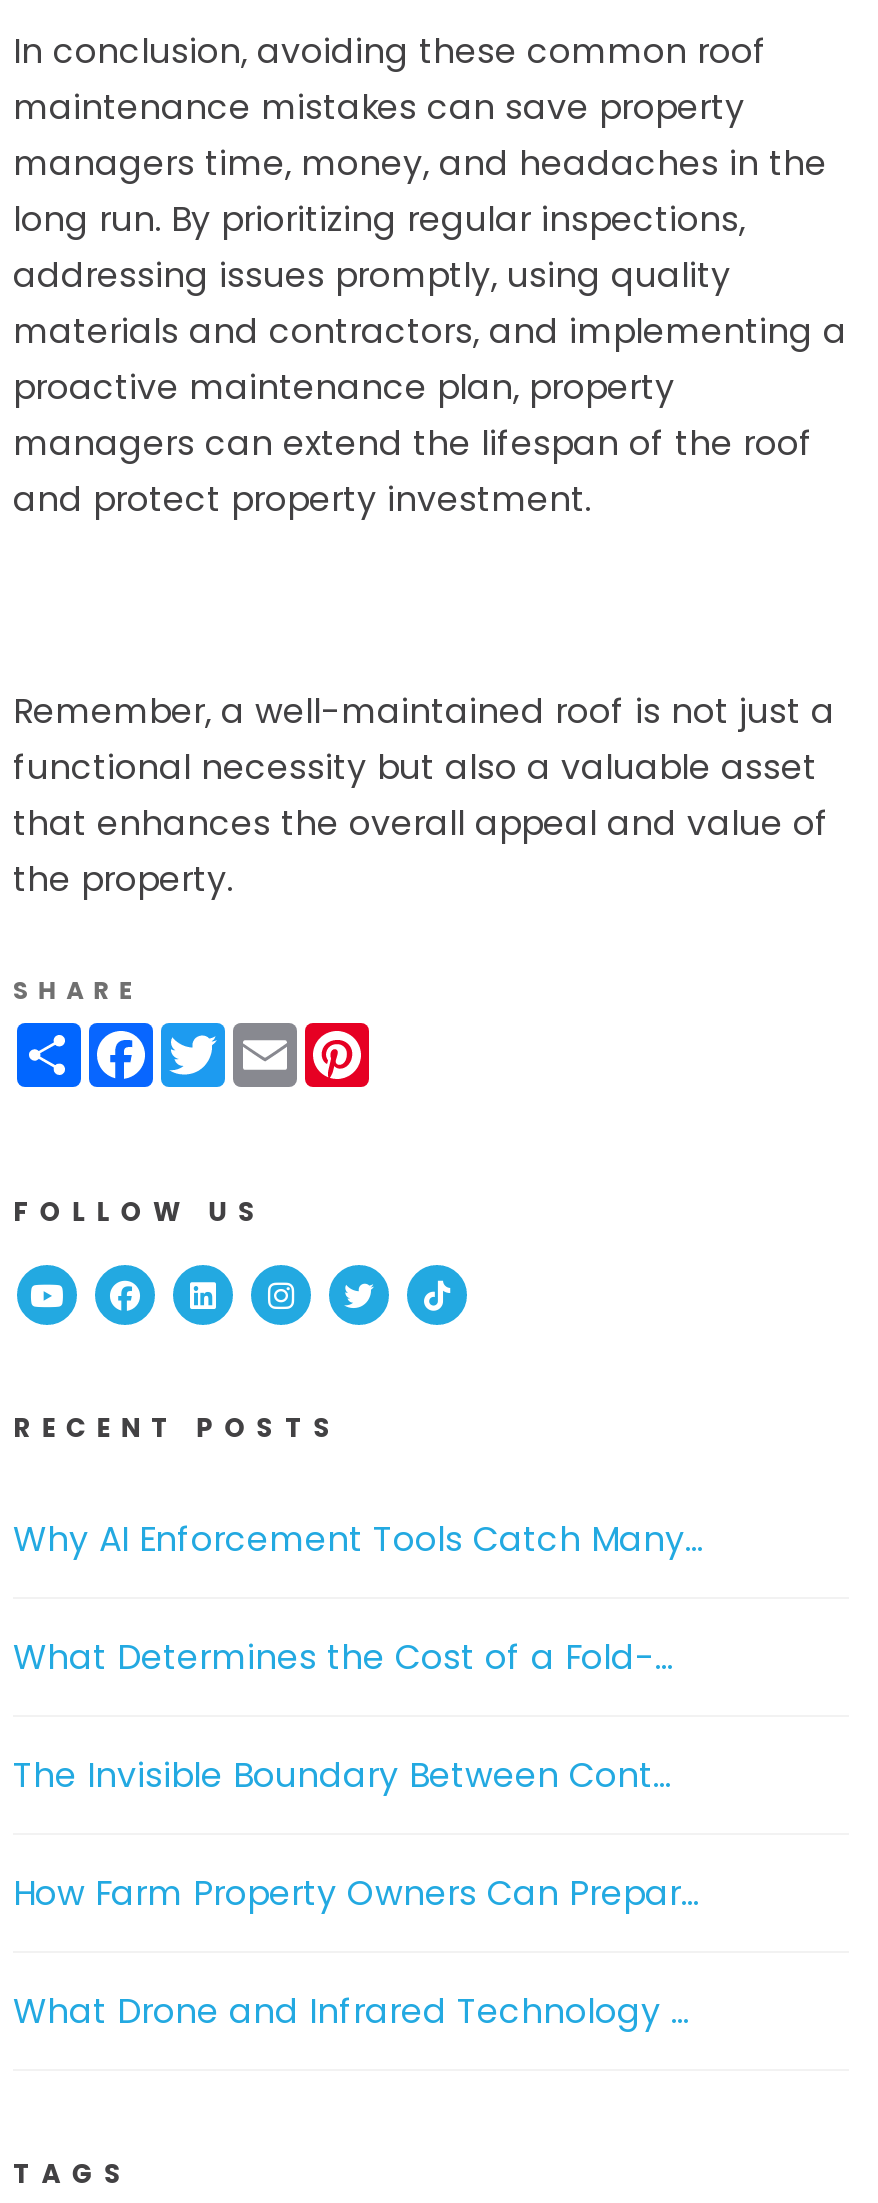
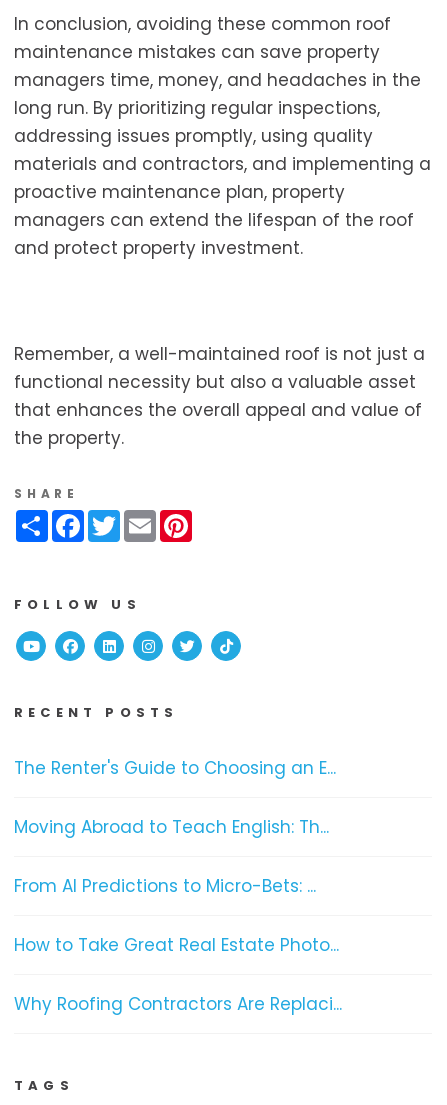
[13,1516,703,1564] Why AI Enforcement Tools Catch Many... -> [14,756,336,780] The Renter's Guide to Choosing an E...
[13,1634,673,1682] What Determines the Cost of a Fold-... -> [14,815,329,839] Moving Abroad to Teach English: Th...
[13,1752,671,1800] The Invisible Boundary Between Cont... -> [14,874,316,898] From AI Predictions to Micro-Bets: ...
[13,1870,699,1918] How Farm Property Owners Can Prepar... -> [14,933,339,957] How to Take Great Real Estate Photo...
[13,1988,689,2036] What Drone and Infrared Technology ... -> [14,992,342,1016] Why Roofing Contractors Are Replaci...

